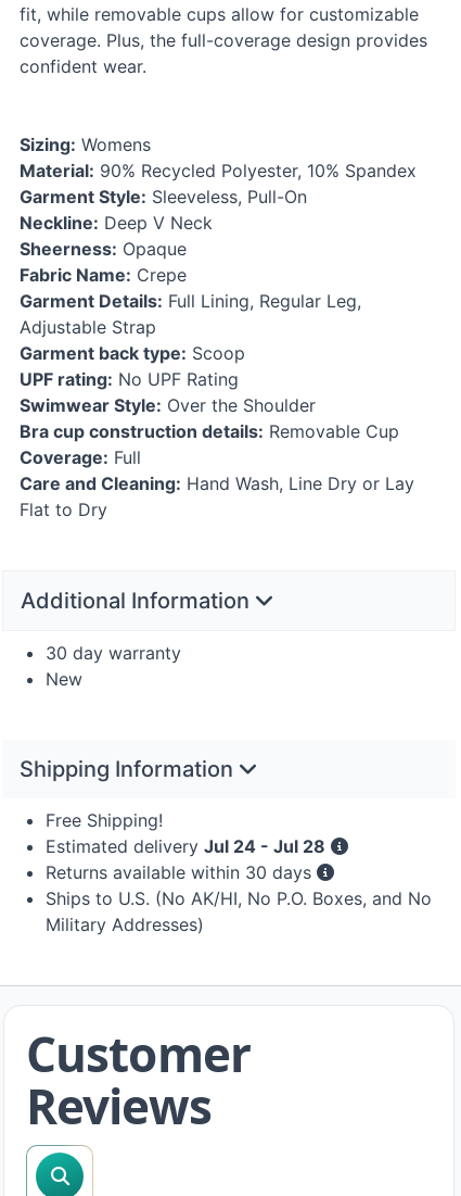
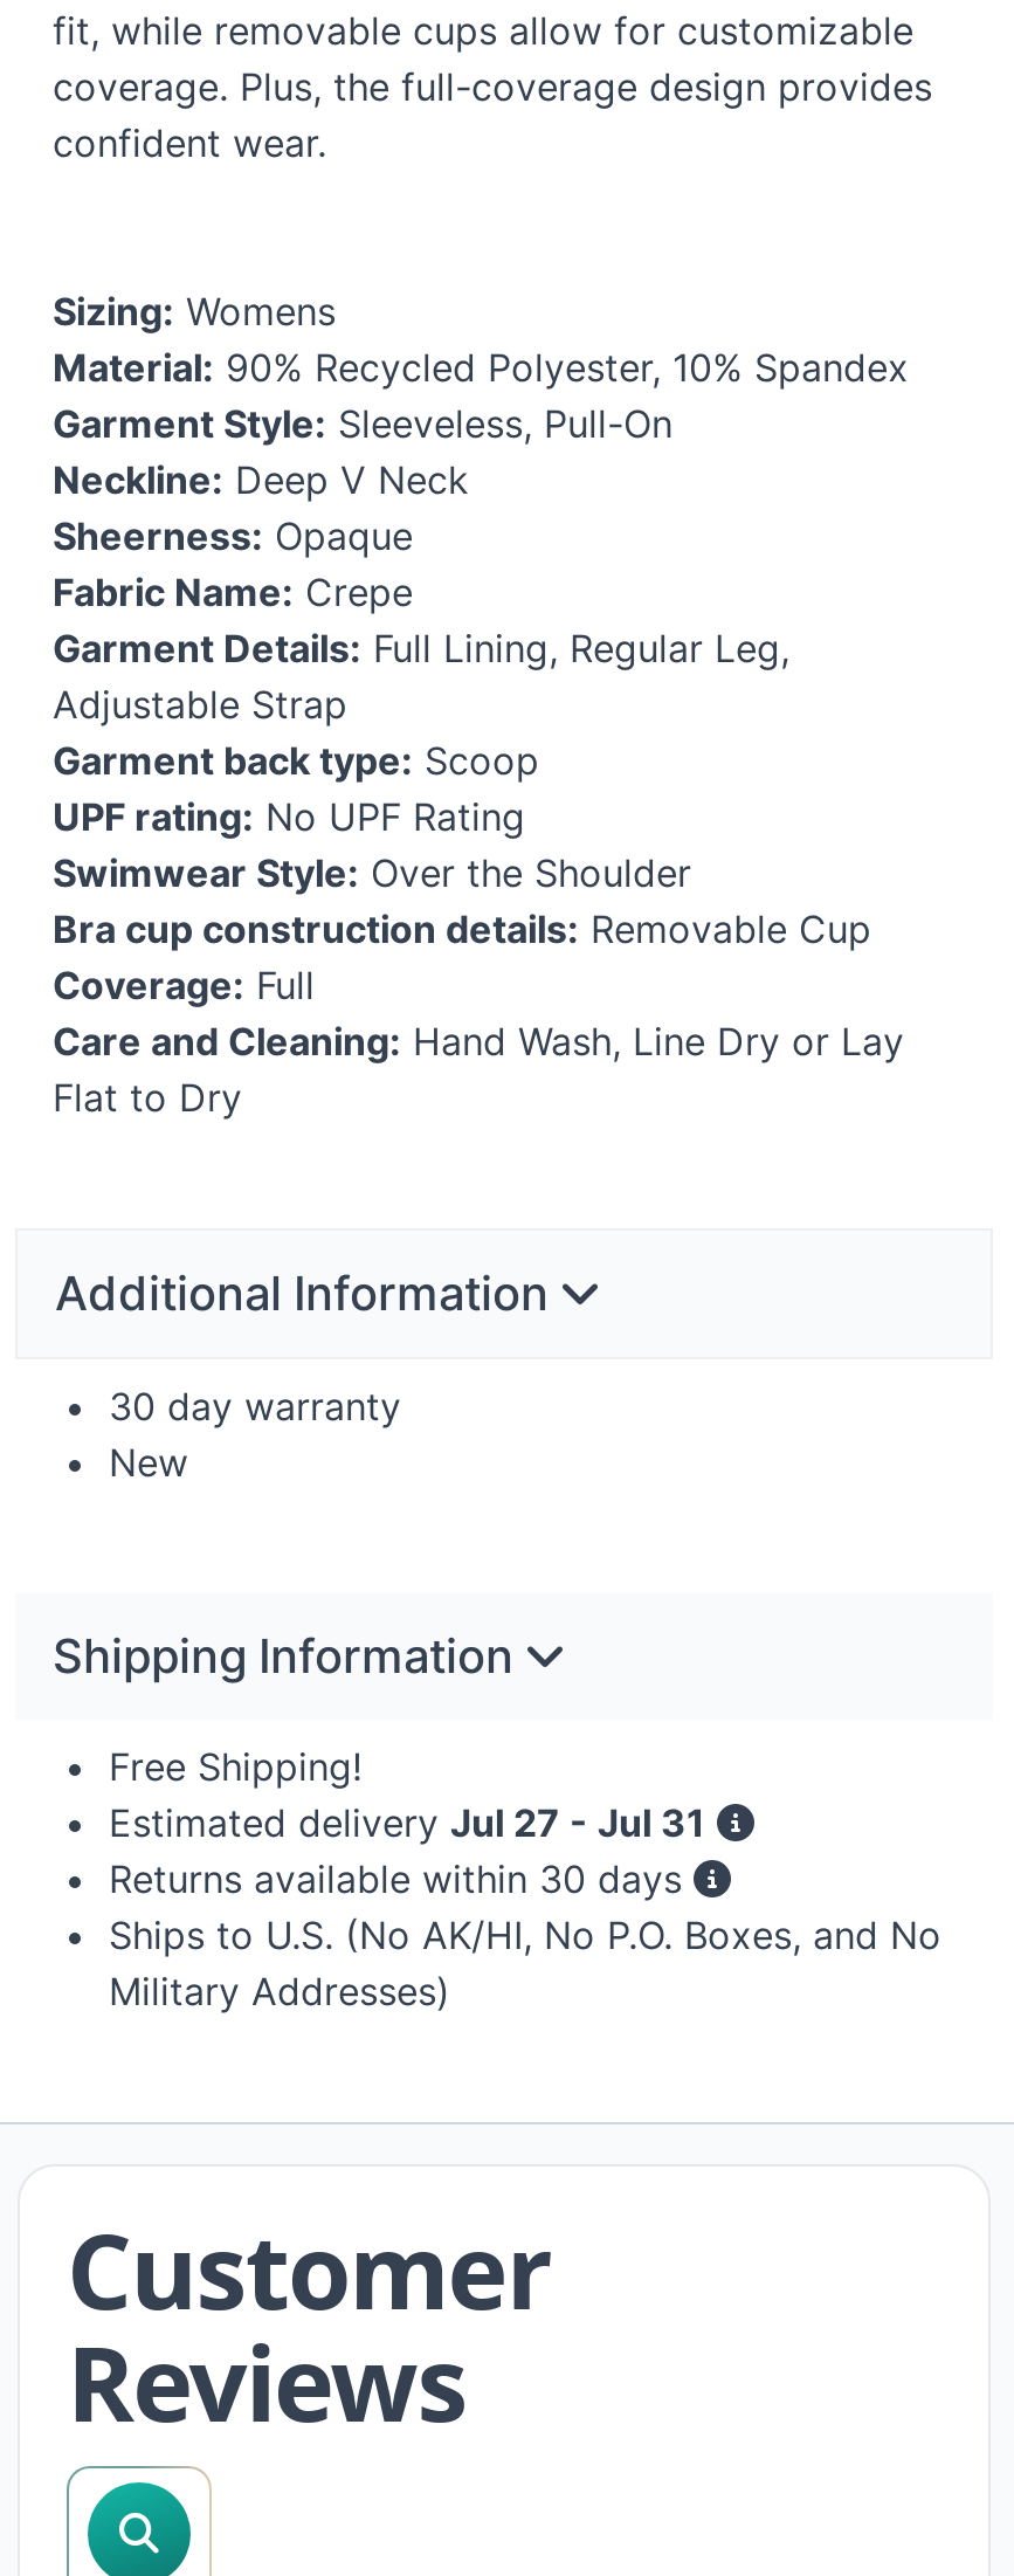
[46,835,325,857] Estimated delivery Jul 24 - Jul 28 -> [109,1799,705,1845] Estimated delivery Jul 27 - Jul 31

